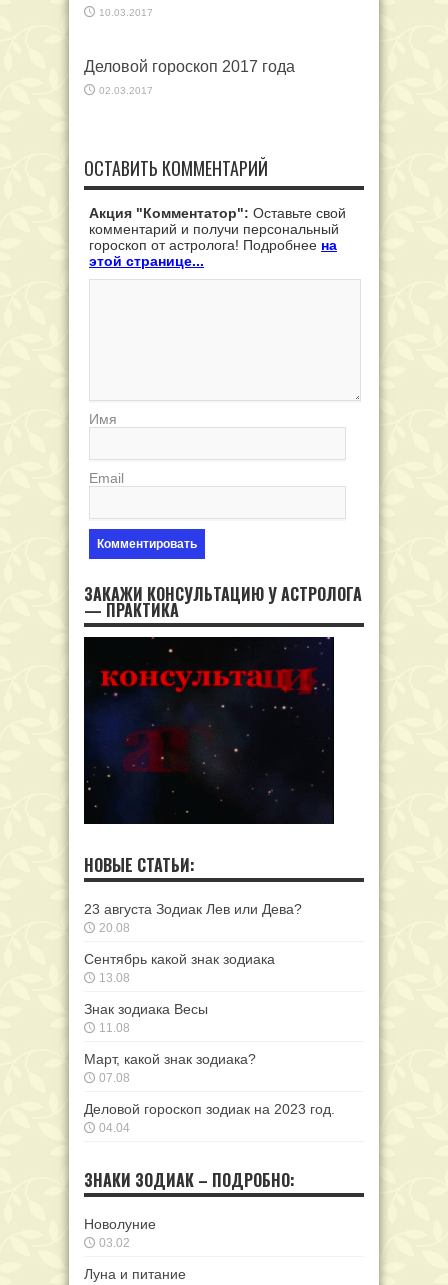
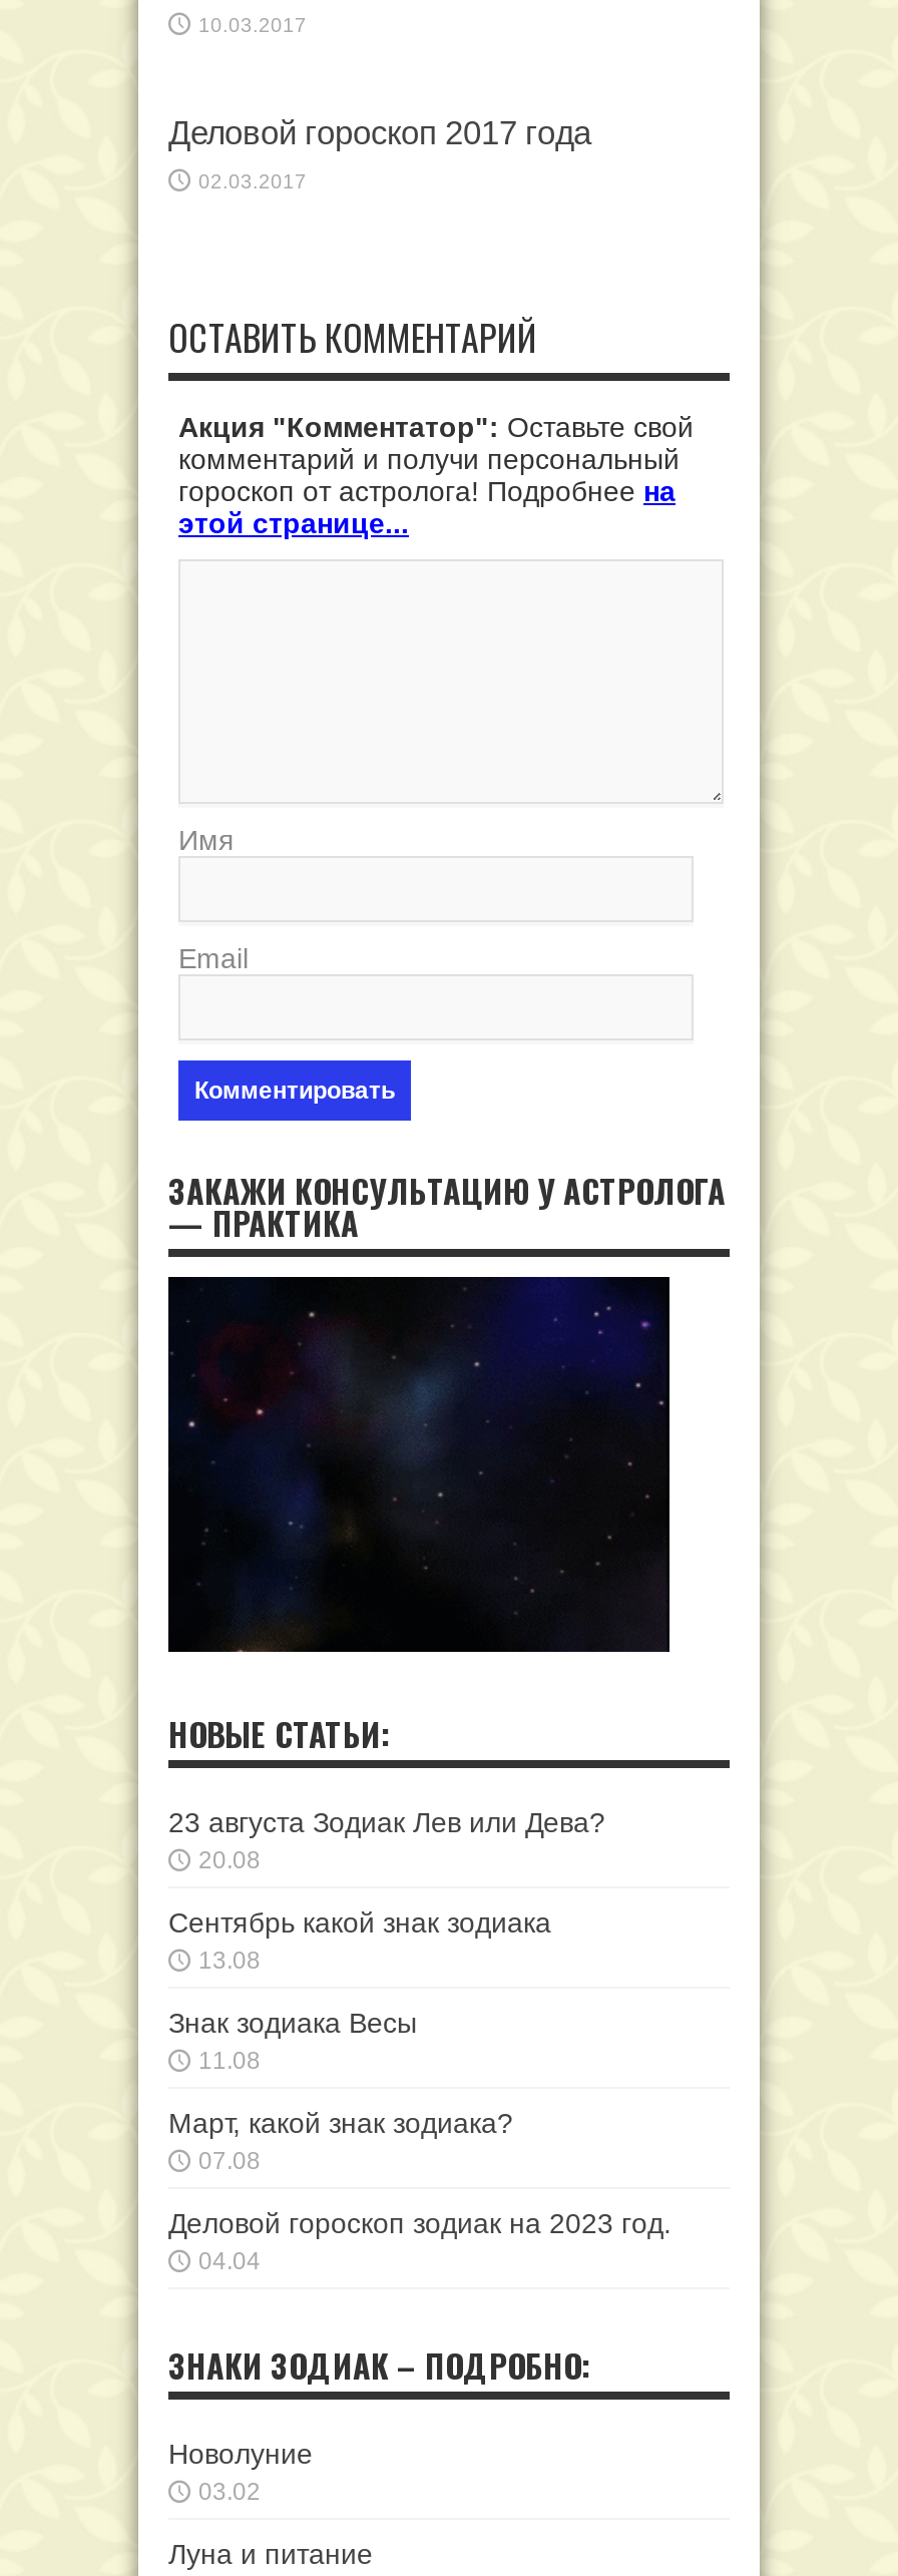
[94,636,331,778] [image] -> [188,1275,663,1546] [image]

